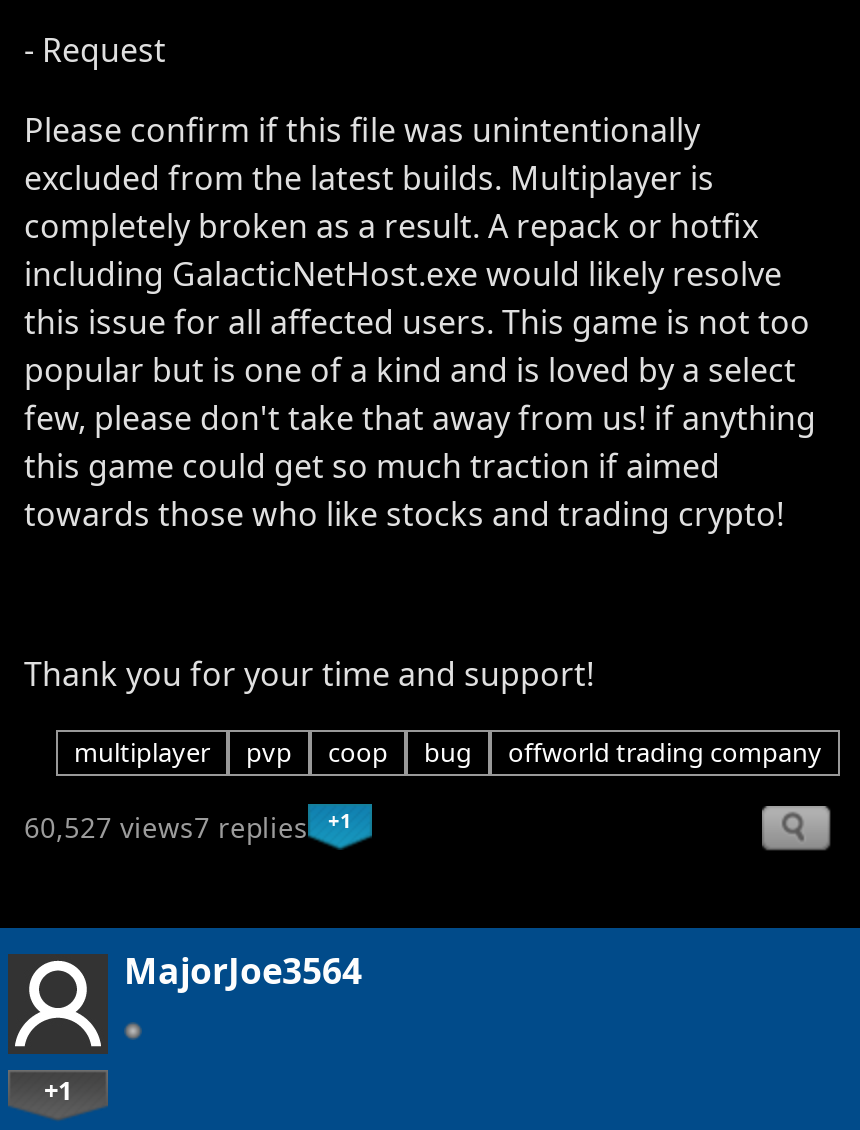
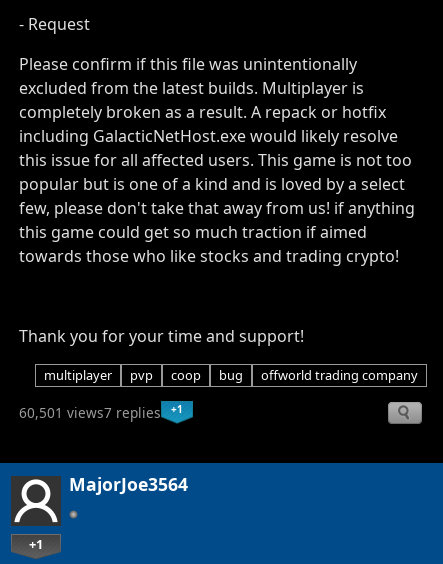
[24,808,308,846] 60,527 views7 replies -> [19,403,161,422] 60,501 views7 replies

